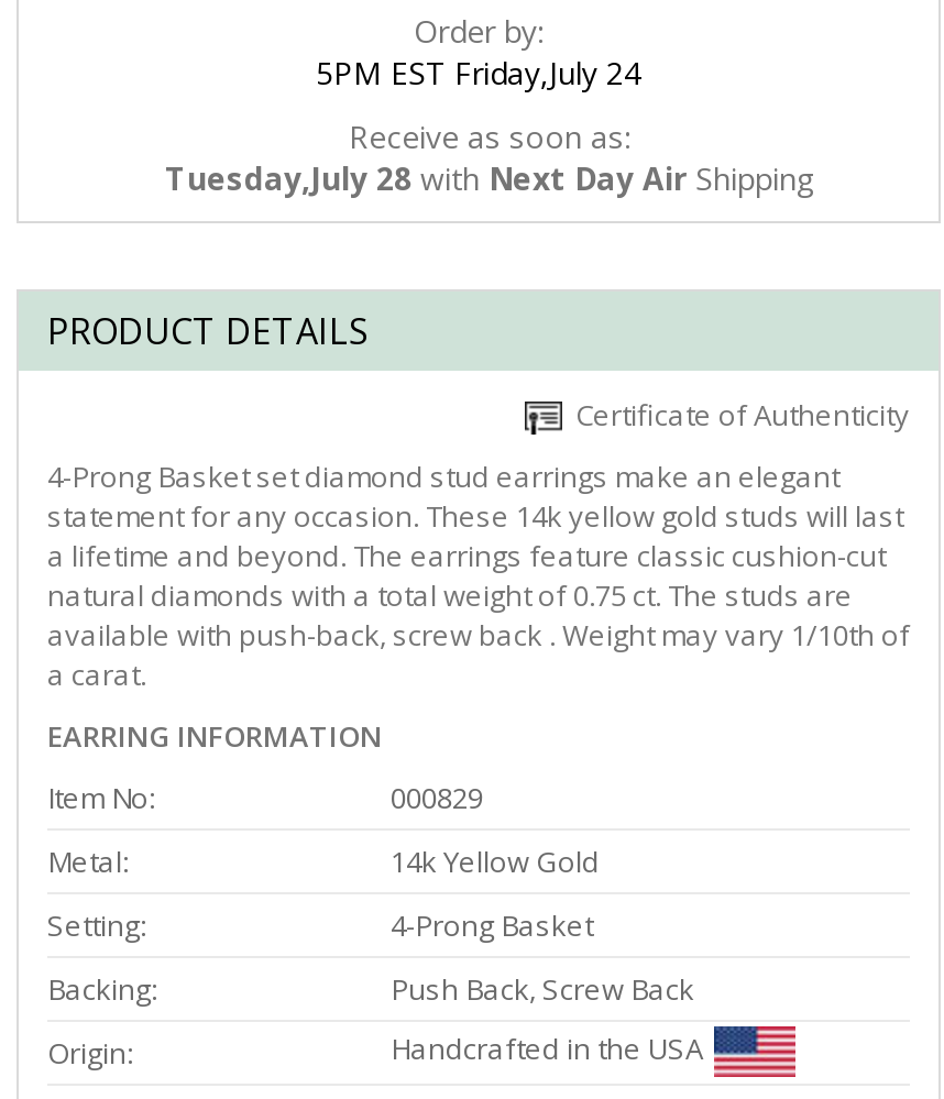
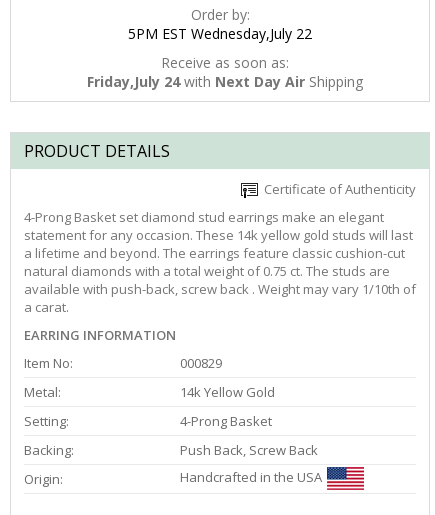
[316,52,641,94] 5PM EST Friday,July 24 -> [128,24,312,43] 5PM EST Wednesday,July 22
[165,157,814,199] Tuesday,July 28 with Next Day Air Shipping -> [87,72,363,91] Friday,July 24 with Next Day Air Shipping

